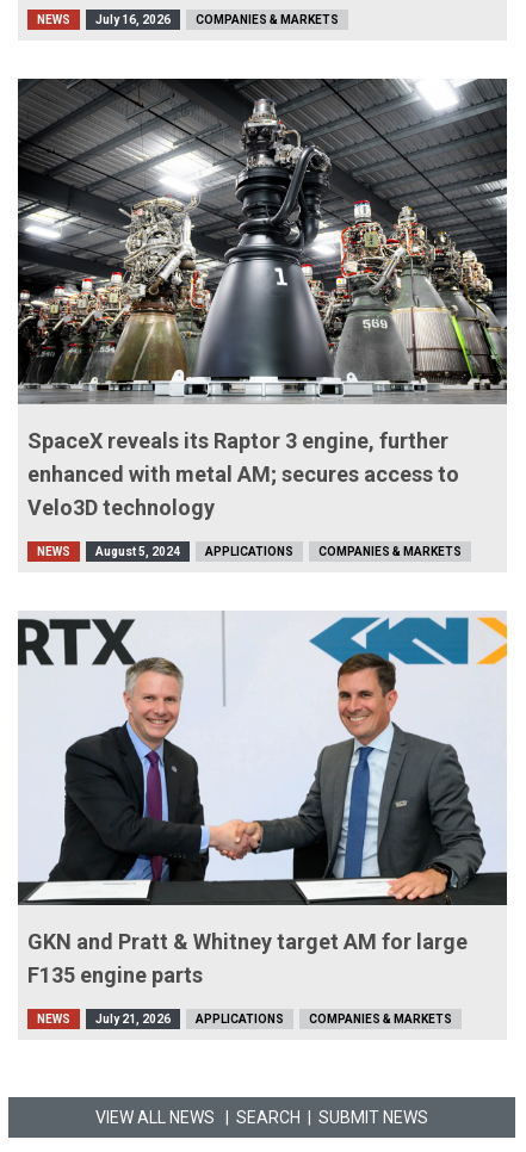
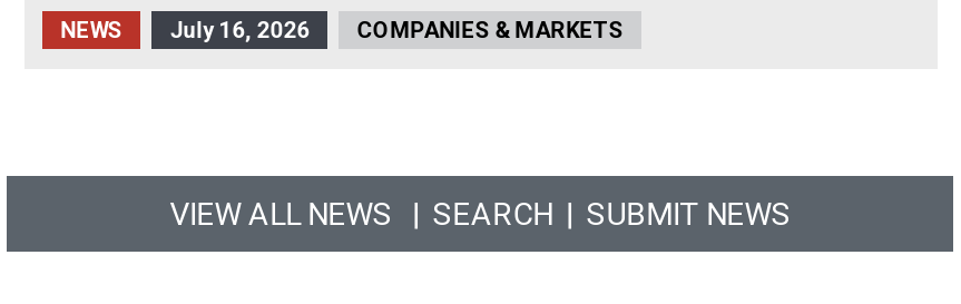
[17,78,508,558] [image] | SpaceX reveals its Raptor 3 engine, further | enhanced with metal AM; secures access to | Velo3D technology | APPLICATIONS | COMPANIES & MARKETS | NEWS | August 5, 2024 -> none
[17,612,508,1026] [image] | GKN and Pratt & Whitney target AM for large | F135 engine parts | APPLICATIONS | COMPANIES & MARKETS | NEWS | July 21, 2026 -> none

